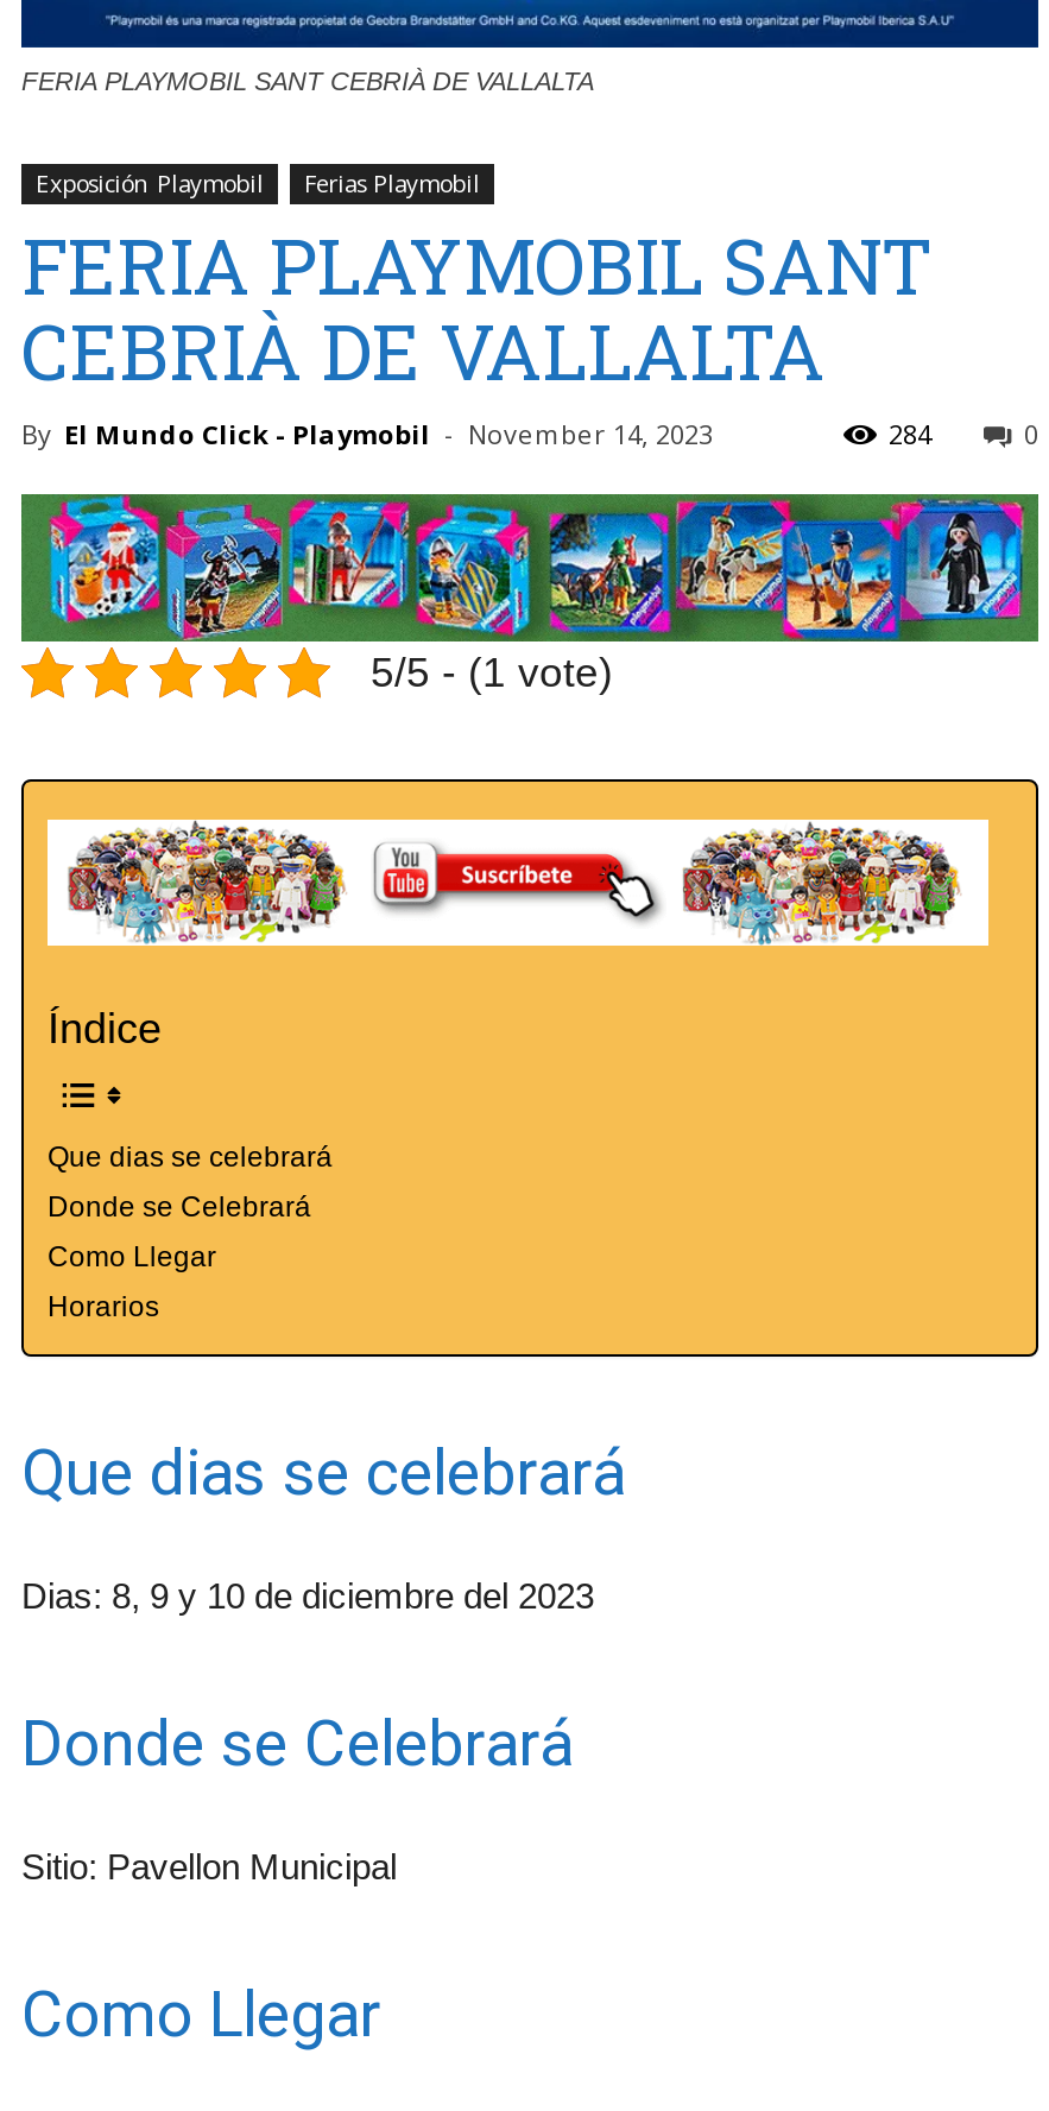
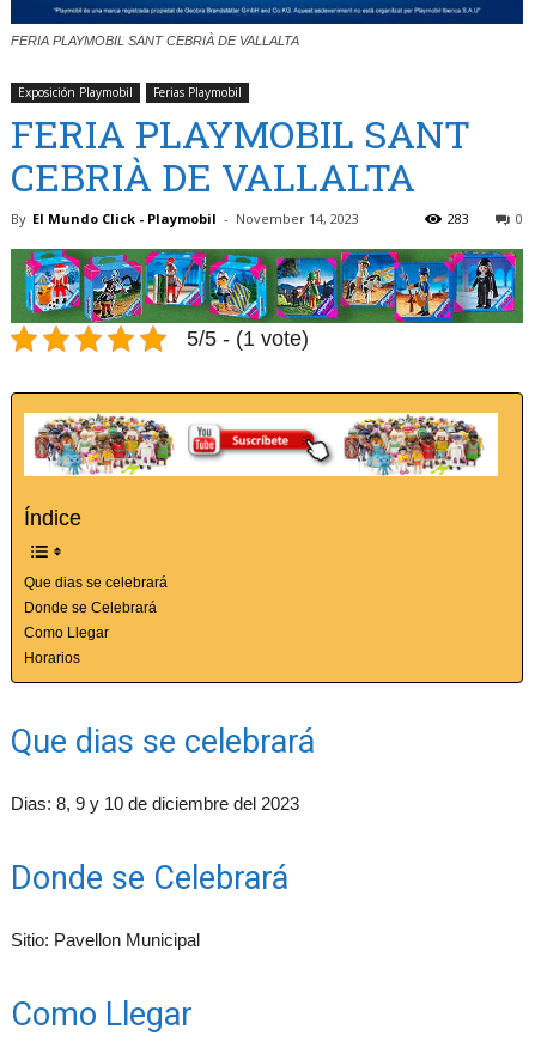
[889,416,931,452] 284 -> [448,209,469,227] 283

